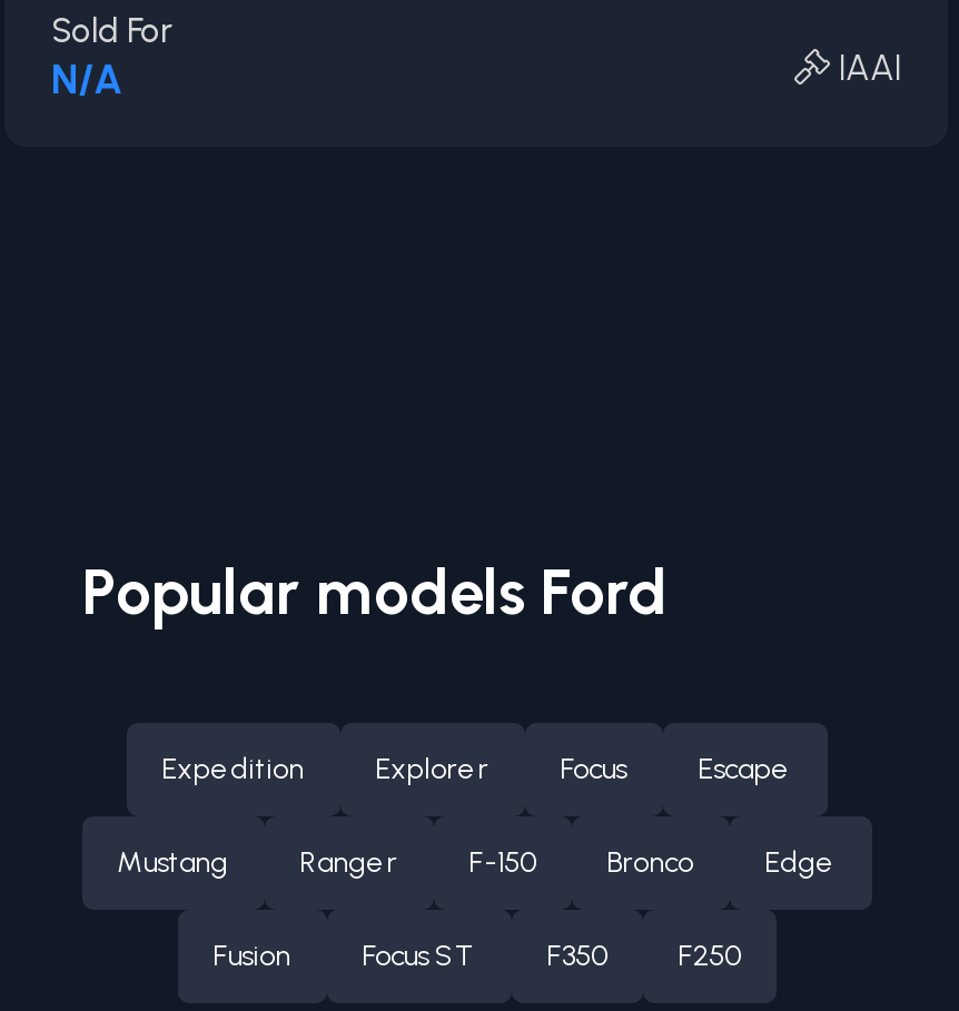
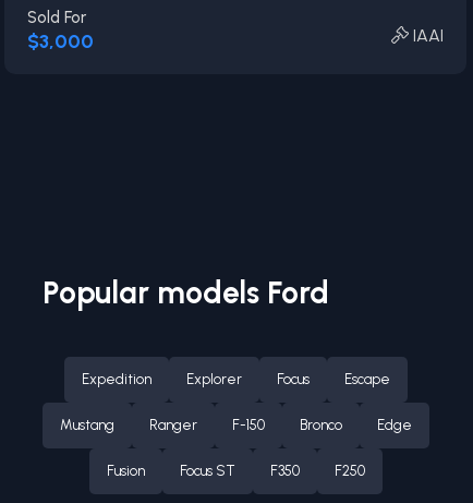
[51,56,122,105] N/A -> [27,30,94,54] $3,000

